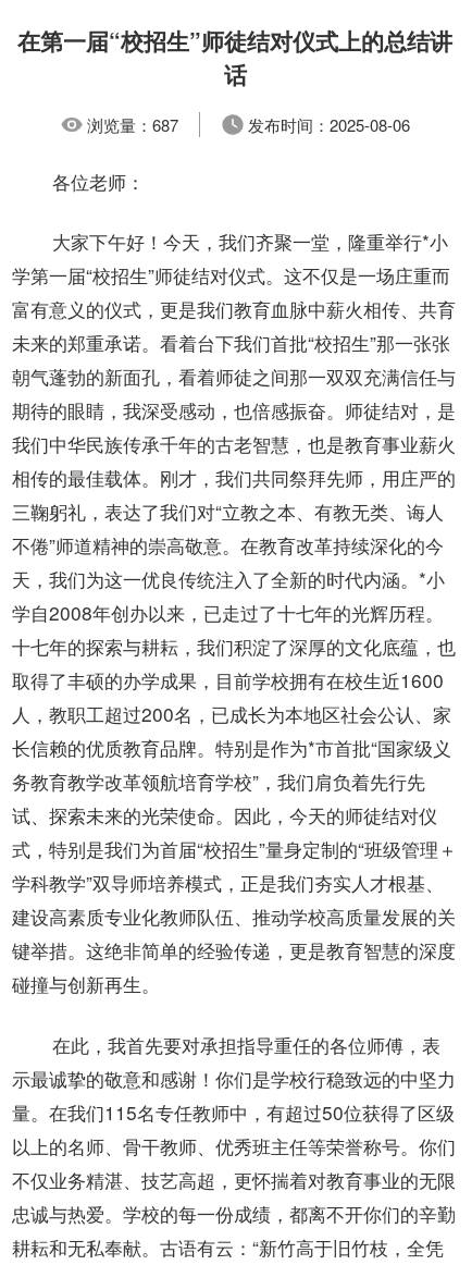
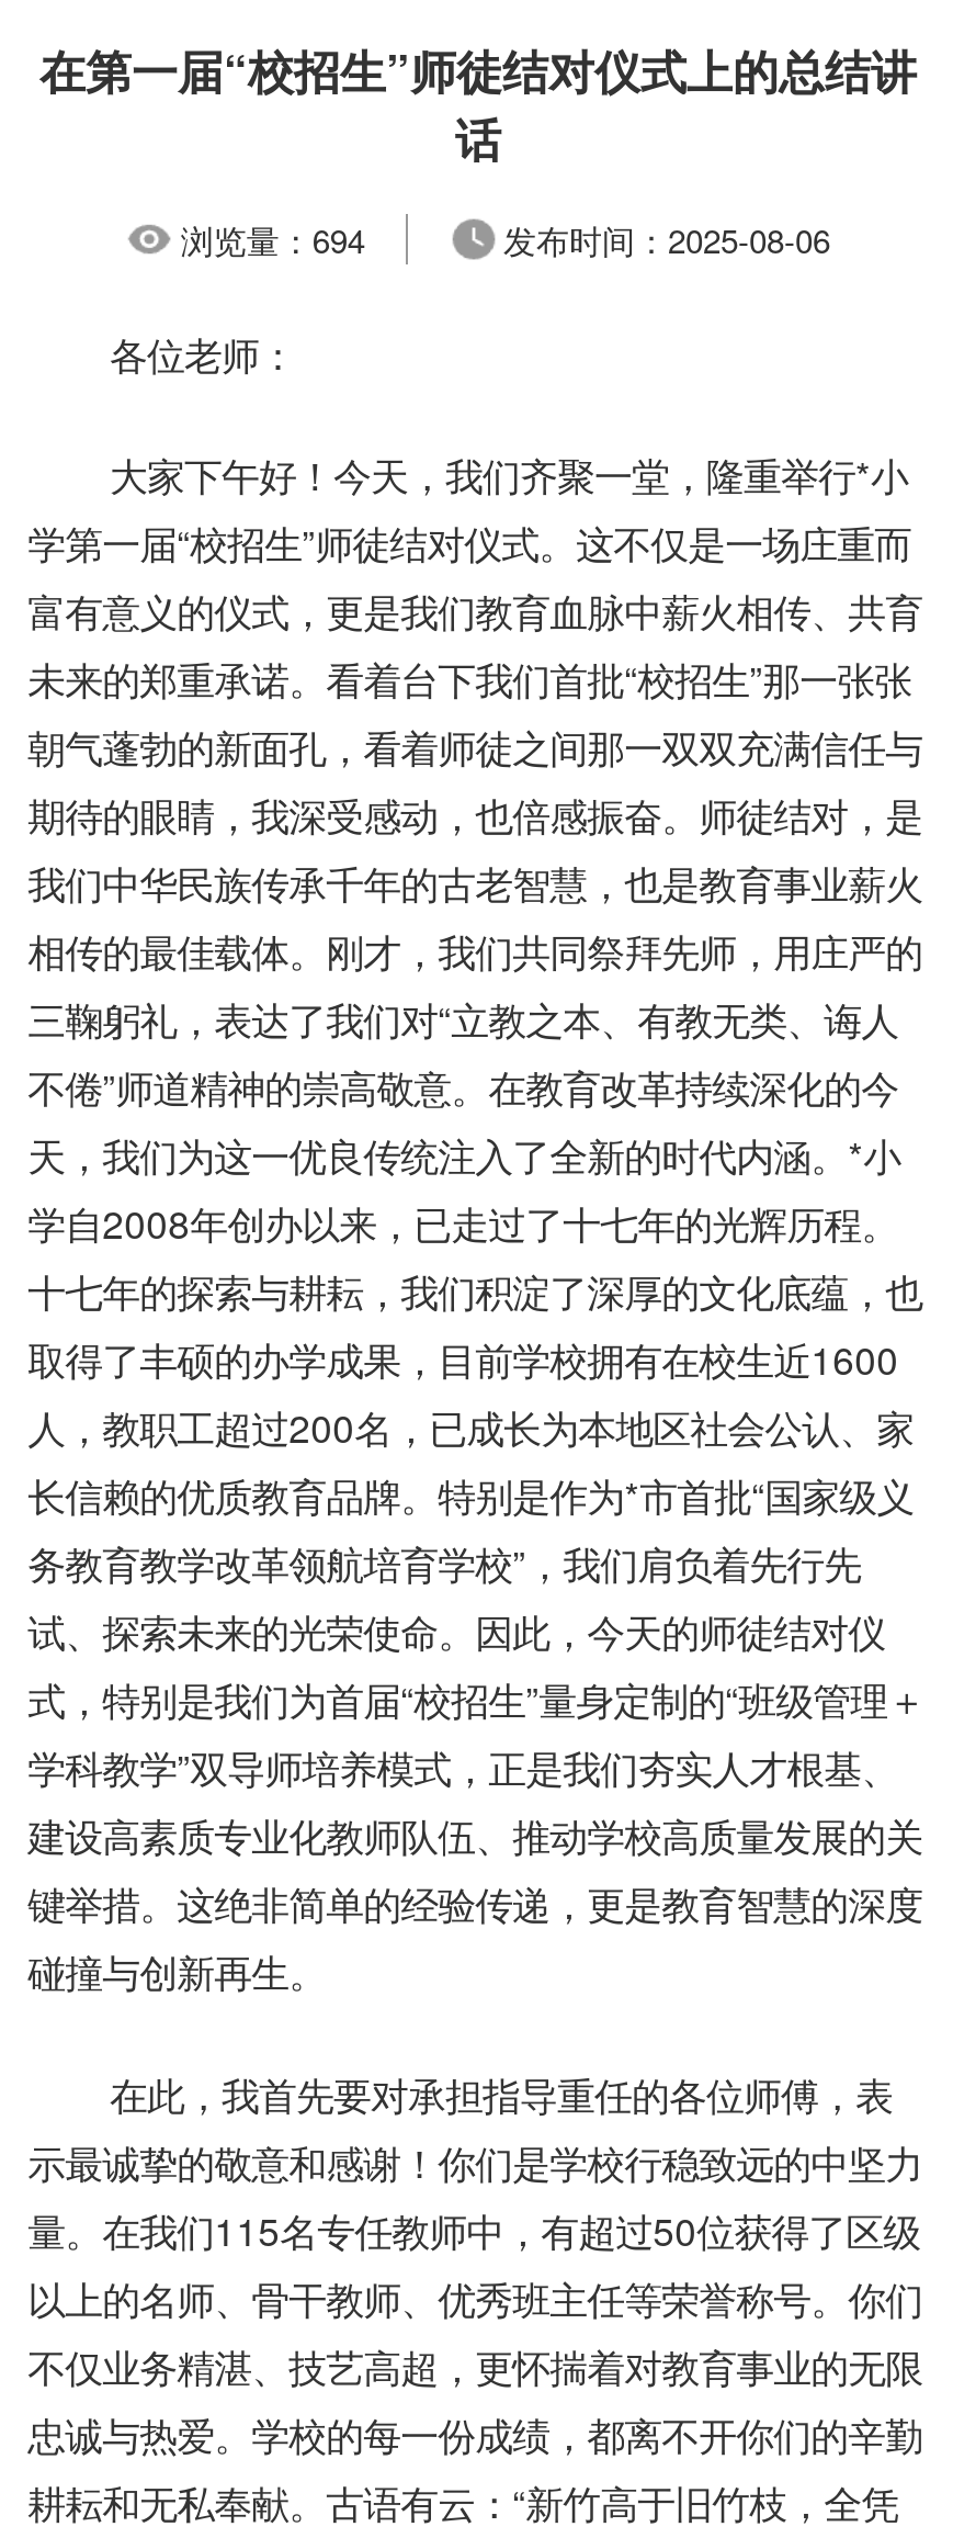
[87,113,179,136] 浏览量：687 -> [181,215,365,261] 浏览量：694

